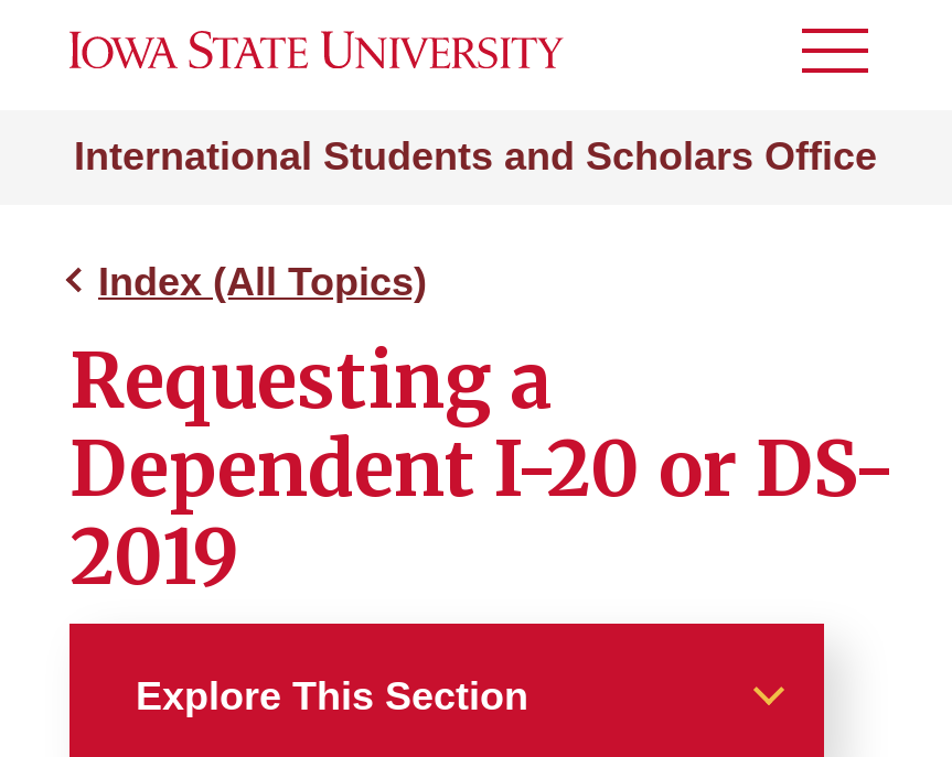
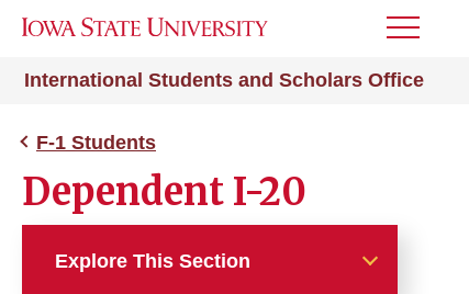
[69,260,895,604] Index (All Topics) | Requesting a | Dependent I-20 or DS- | 2019 -> [22,132,306,215] F-1 Students | Dependent I-20

